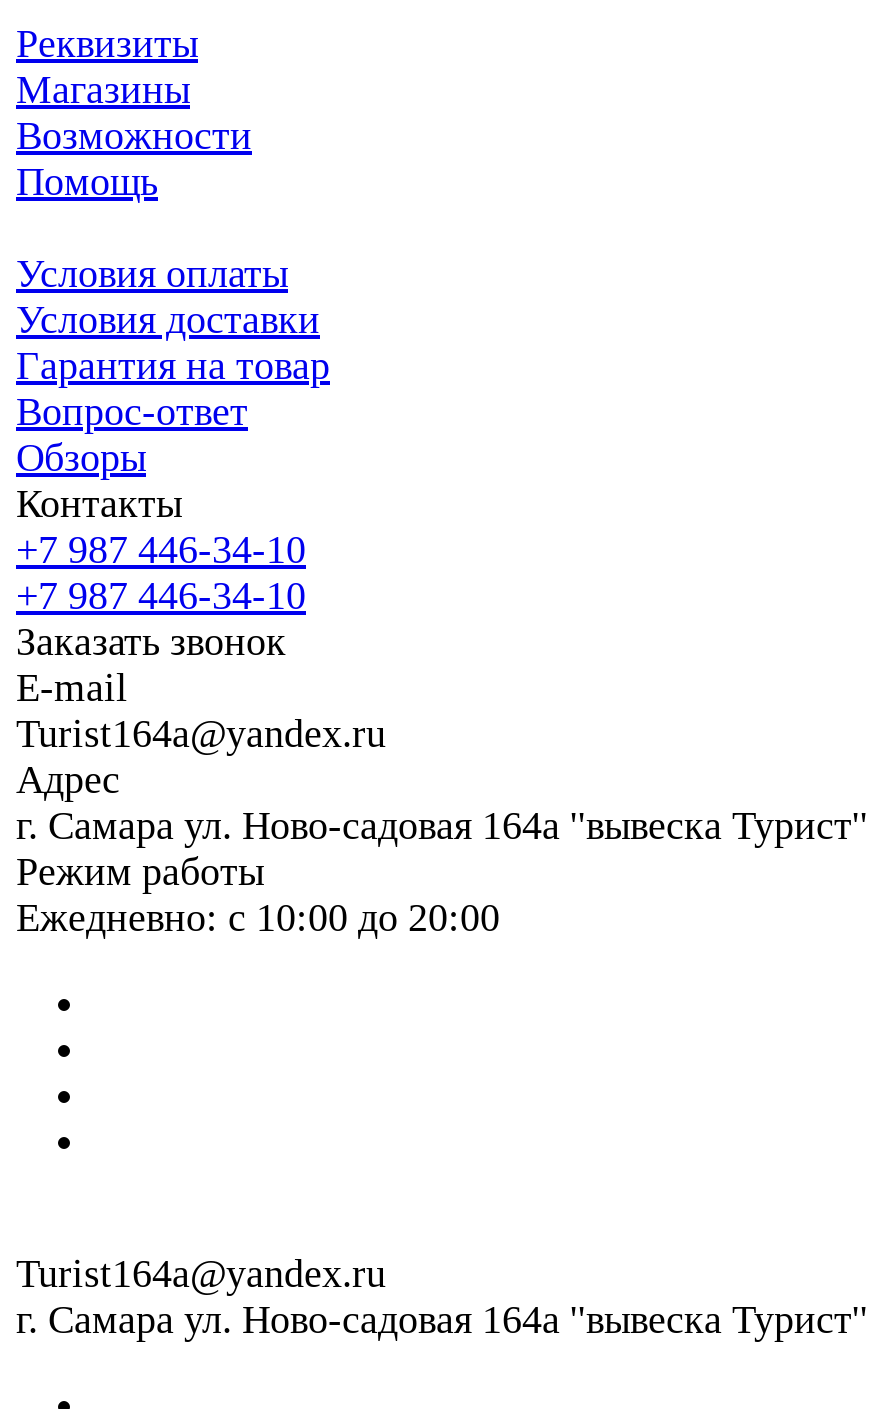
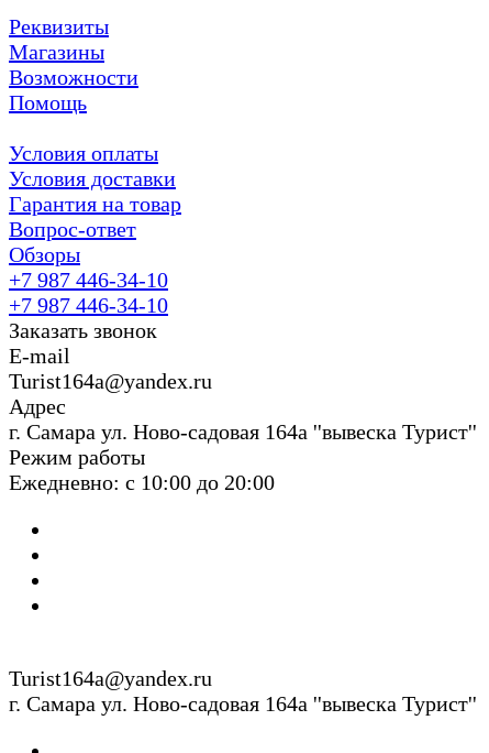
[16,481,182,525] Контакты -> none

